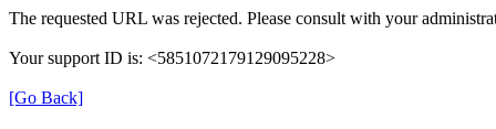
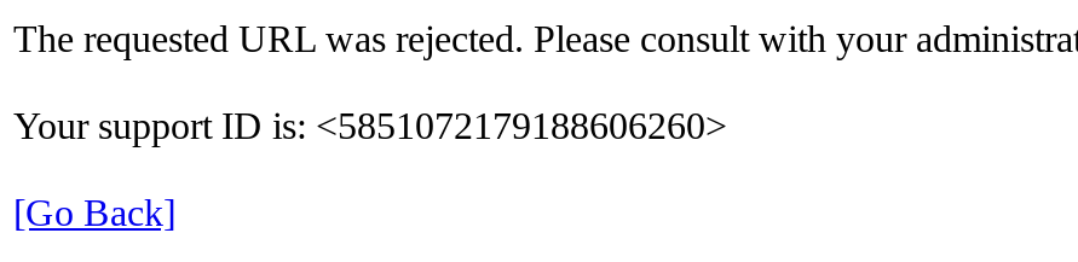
[9,49,335,67] Your support ID is: <5851072179129095228> -> [13,105,727,146] Your support ID is: <5851072179188606260>

